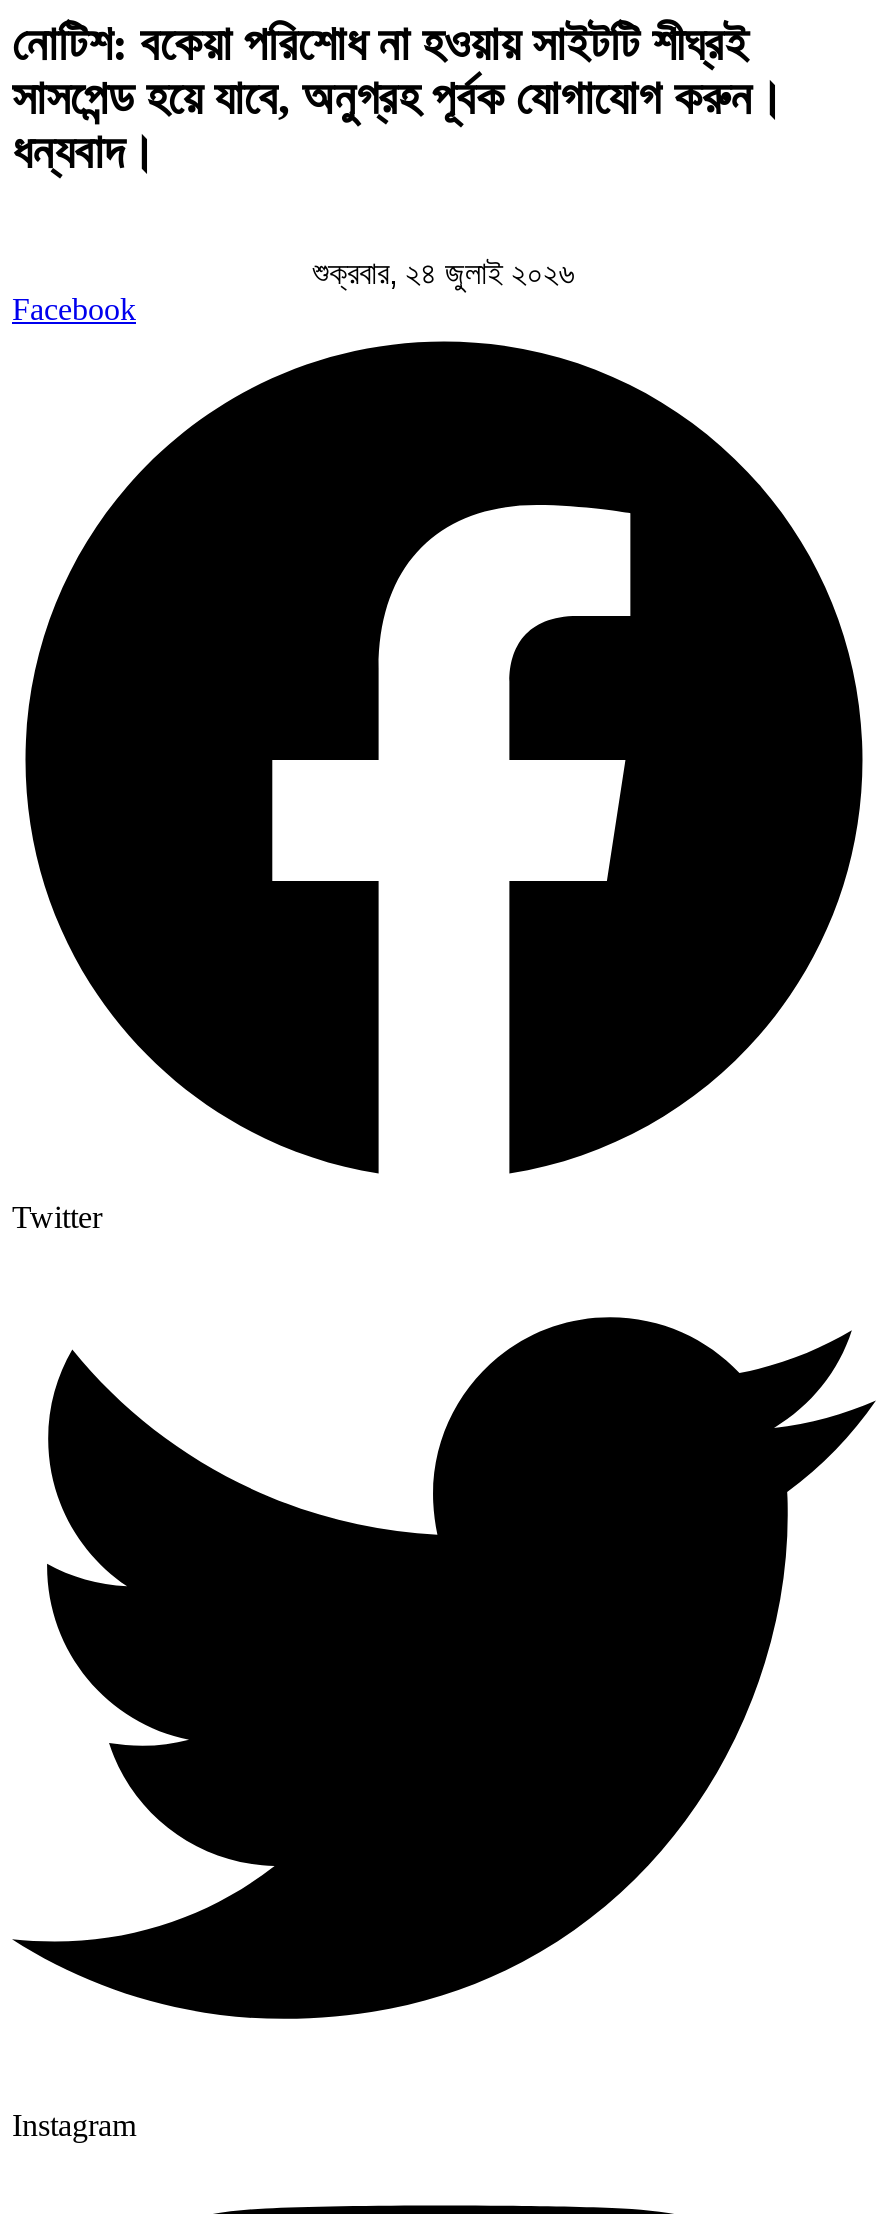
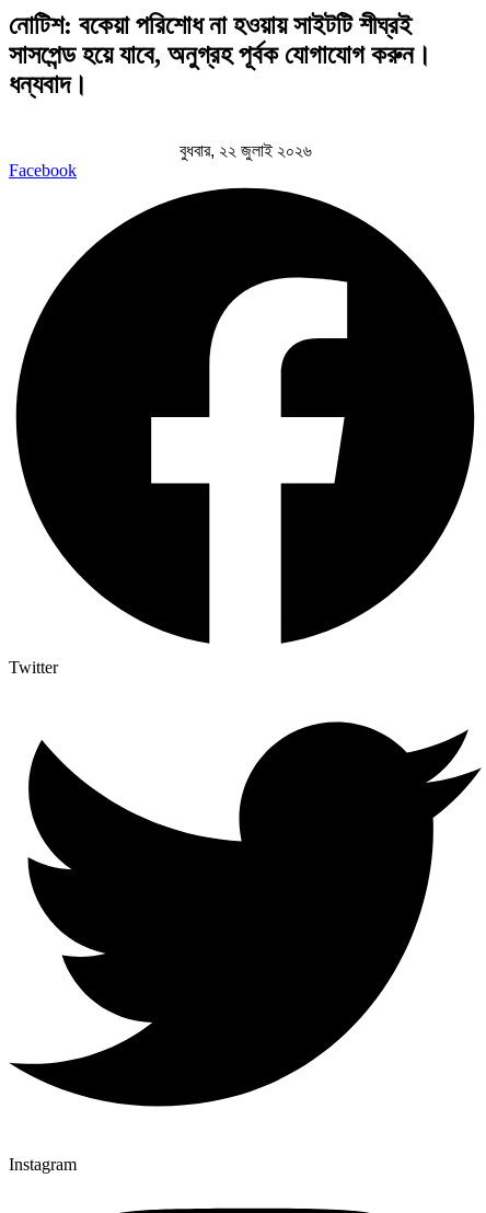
[313,256,575,290] শুক্রবার, ২৪ জুলাই ২০২৬ -> [179,141,311,160] বুধবার, ২২ জুলাই ২০২৬

